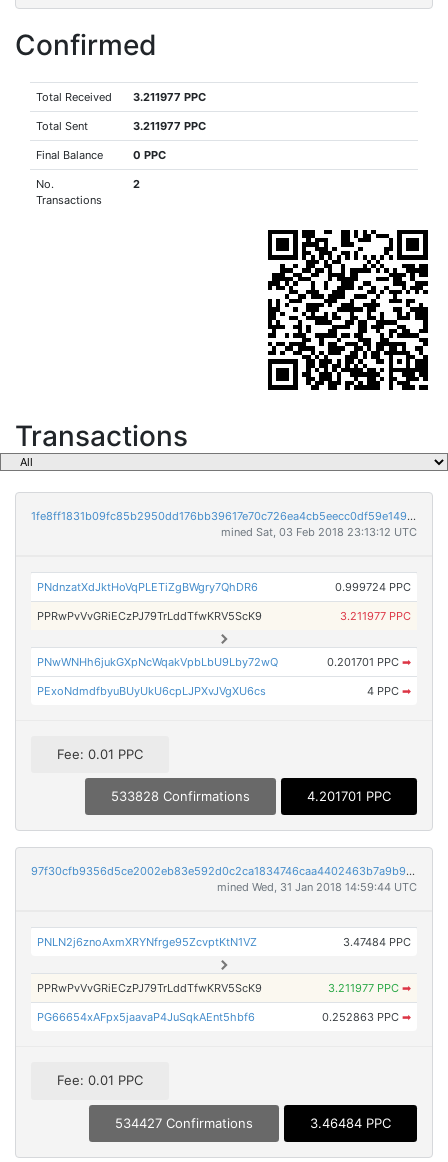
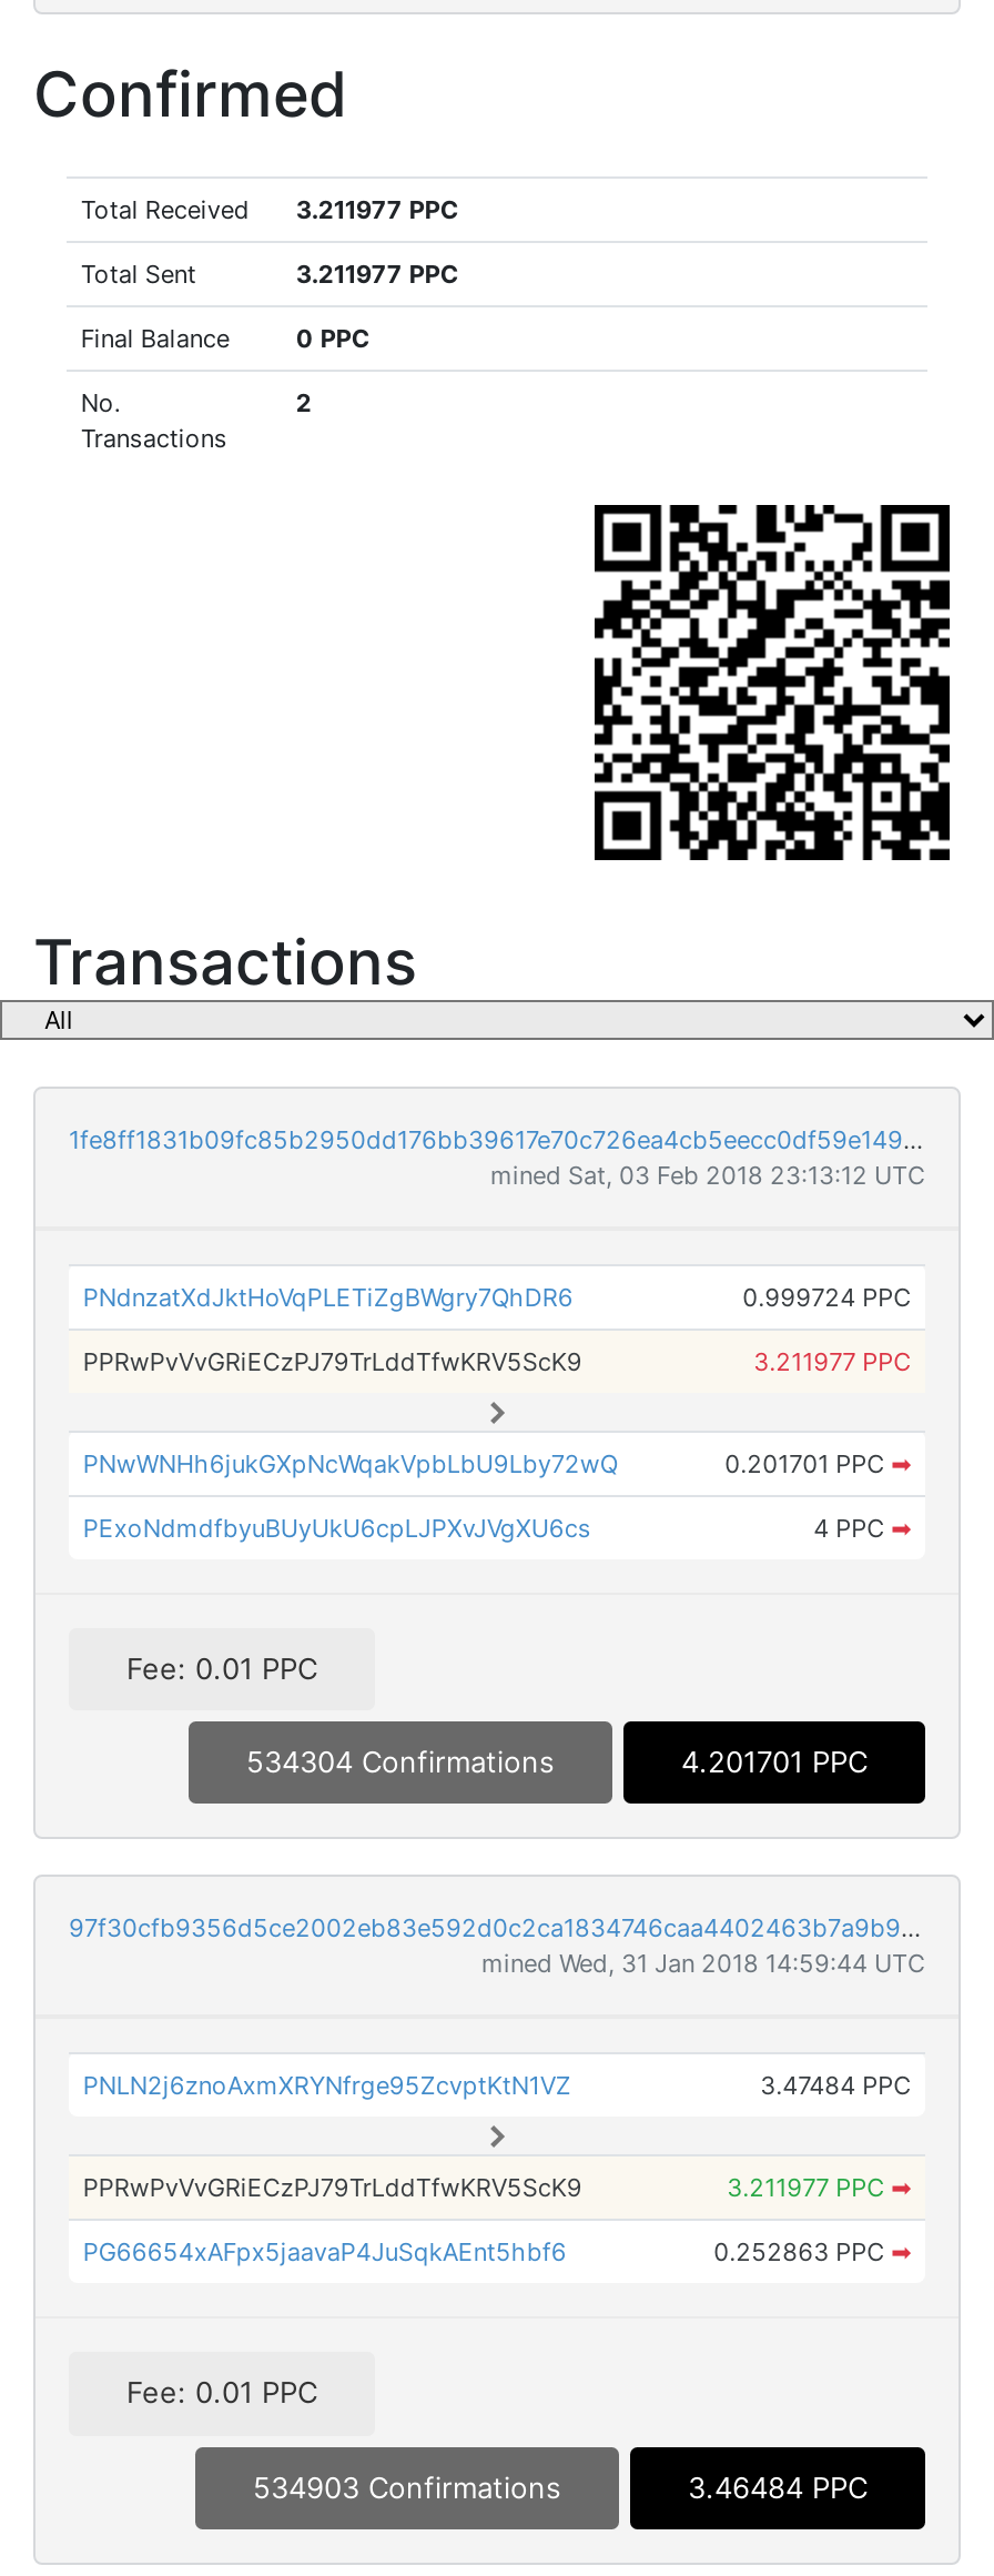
[111,788,250,804] 533828 Confirmations -> [246,1744,555,1780] 534304 Confirmations
[115,1115,253,1131] 534427 Confirmations -> [253,2469,561,2504] 534903 Confirmations

